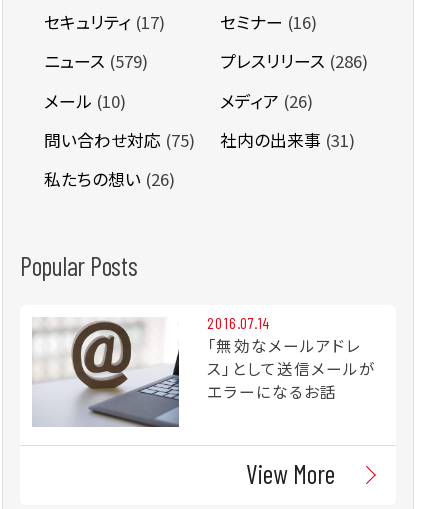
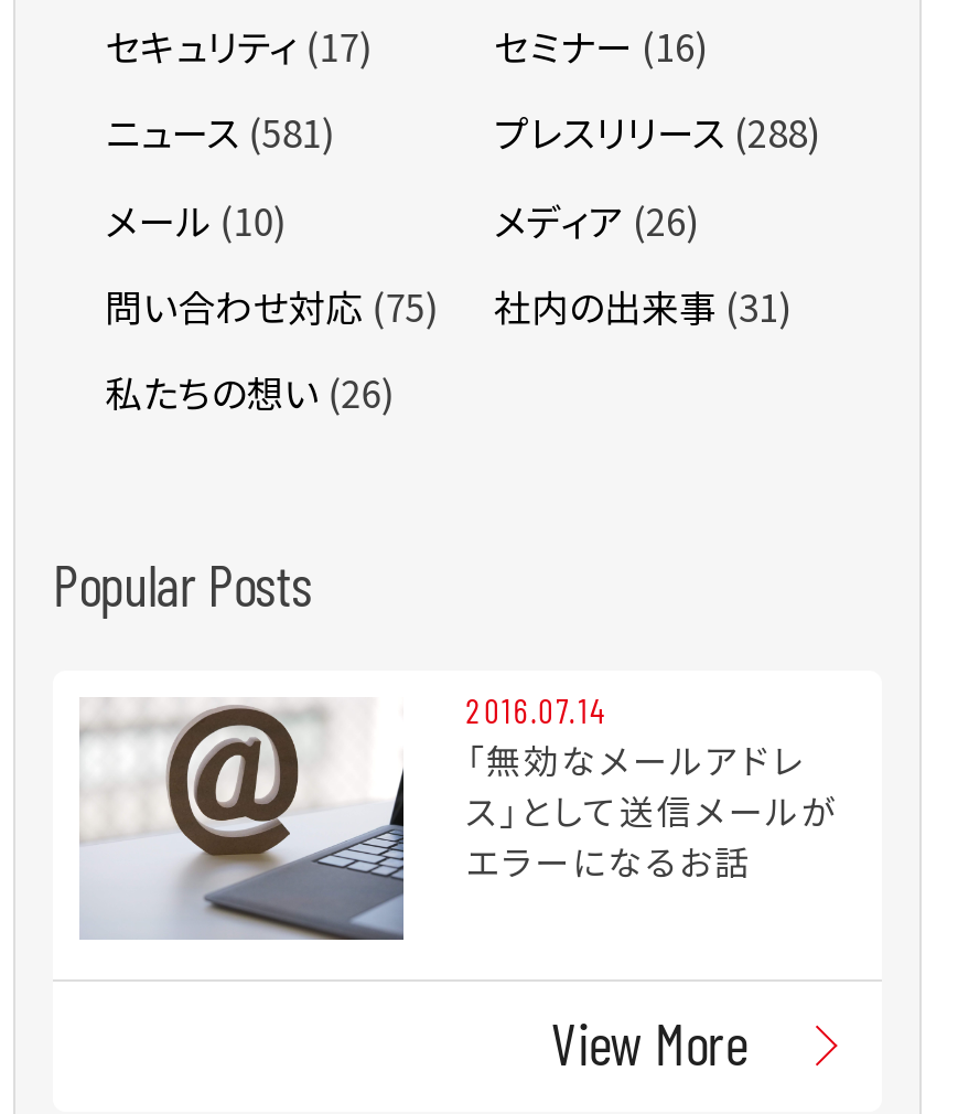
[44,49,148,73] ニュース(579) -> [105,107,334,160] ニュース(581)
[220,49,368,73] プレスリリース(286) -> [494,107,820,160] プレスリリース(288)

